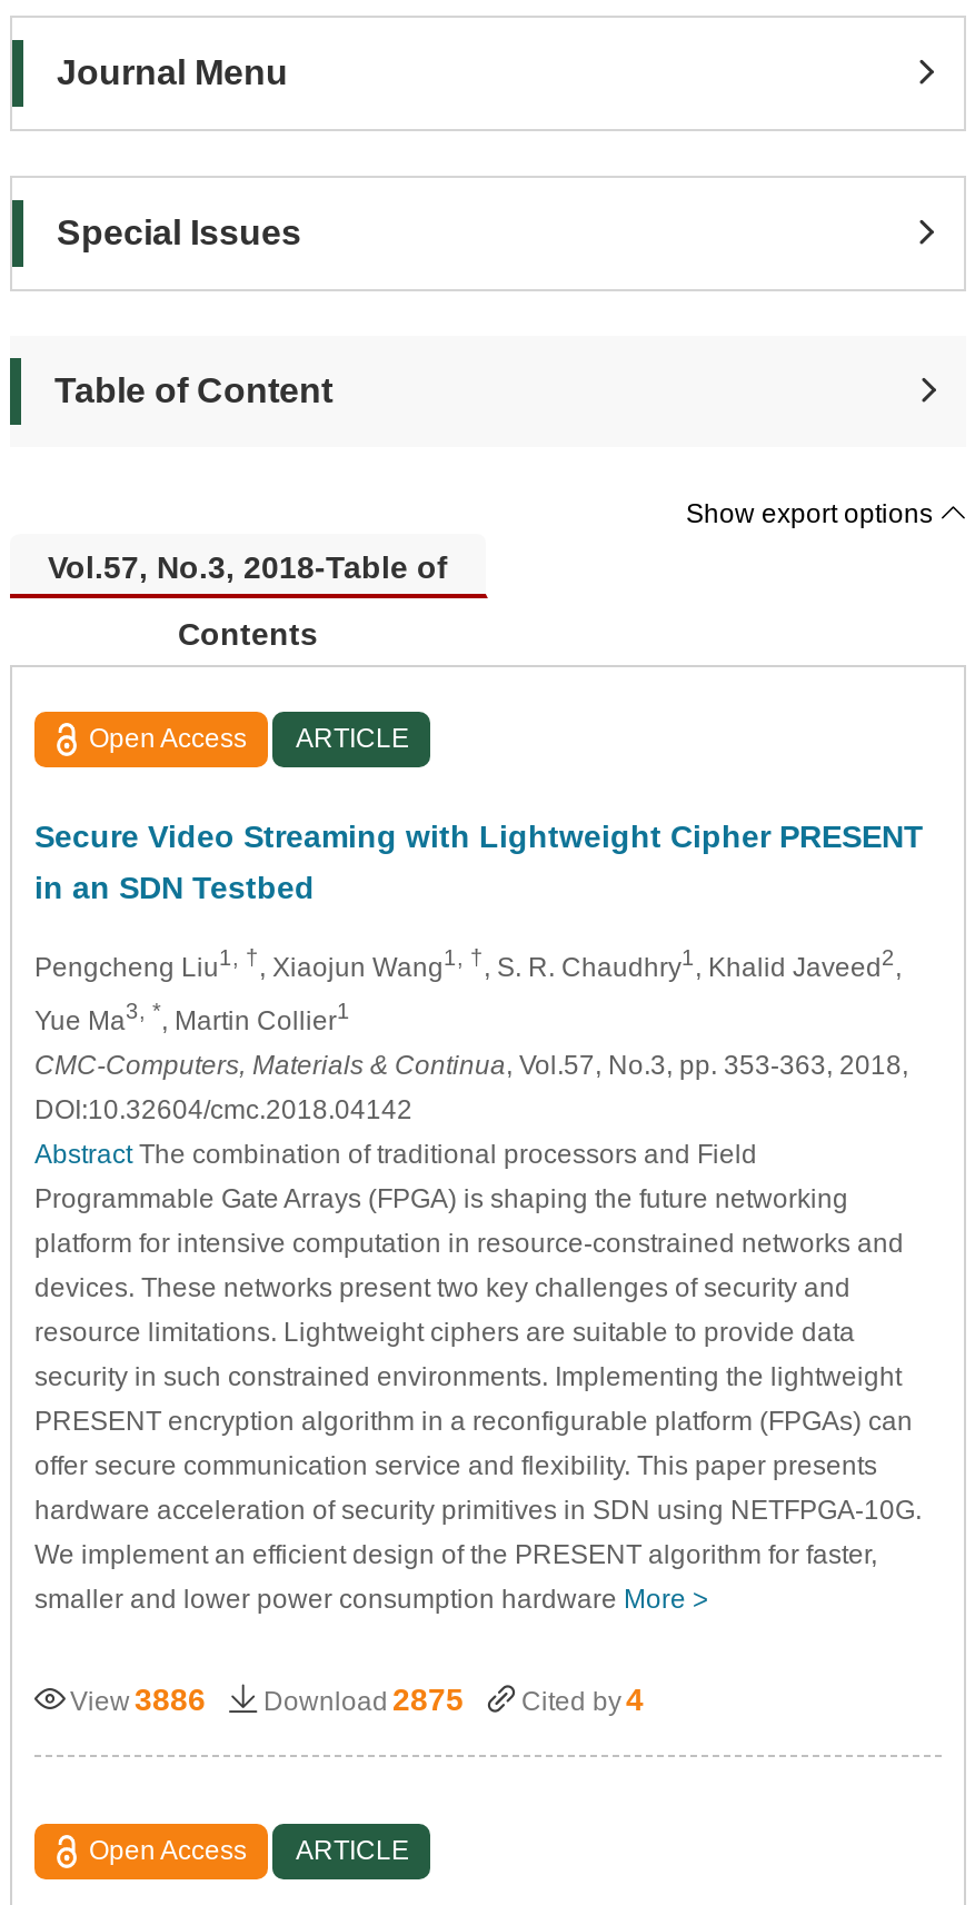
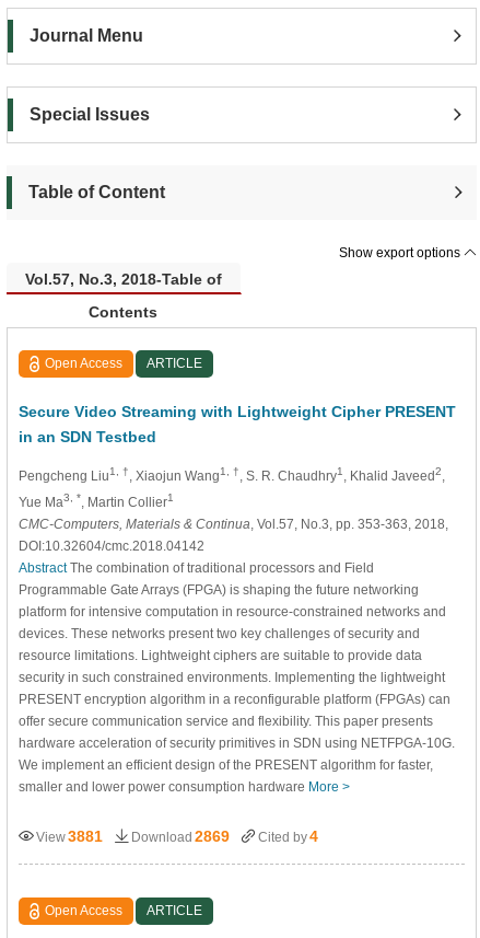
[70,1680,206,1716] View 3886 -> [36,827,103,844] View 3881
[263,1680,464,1716] Download 2875 -> [131,827,230,844] Download 2869

